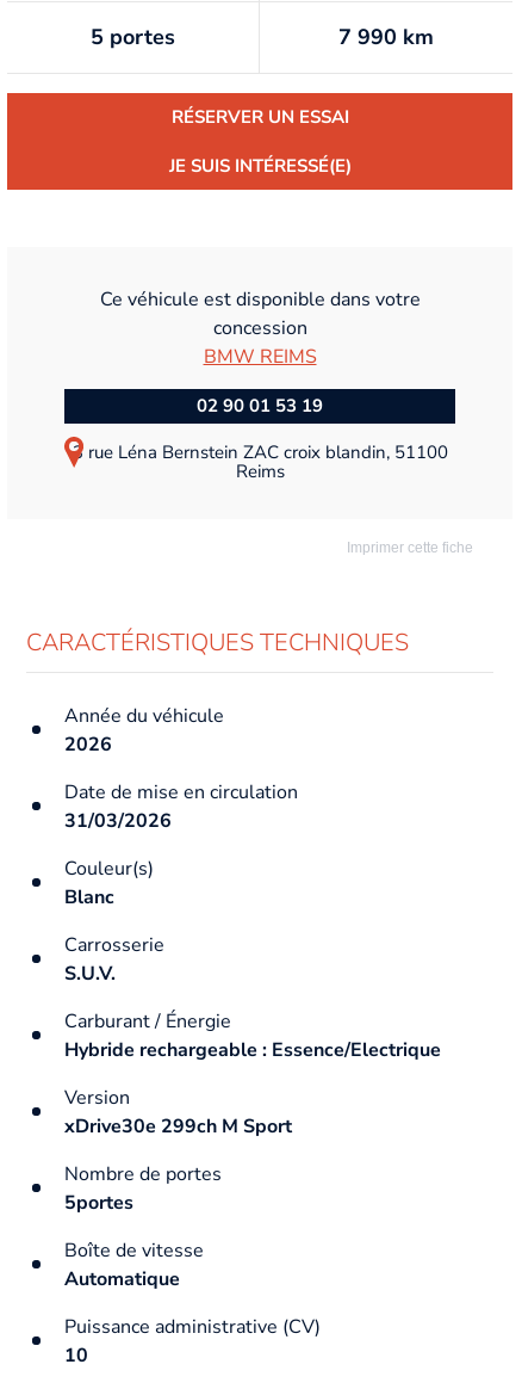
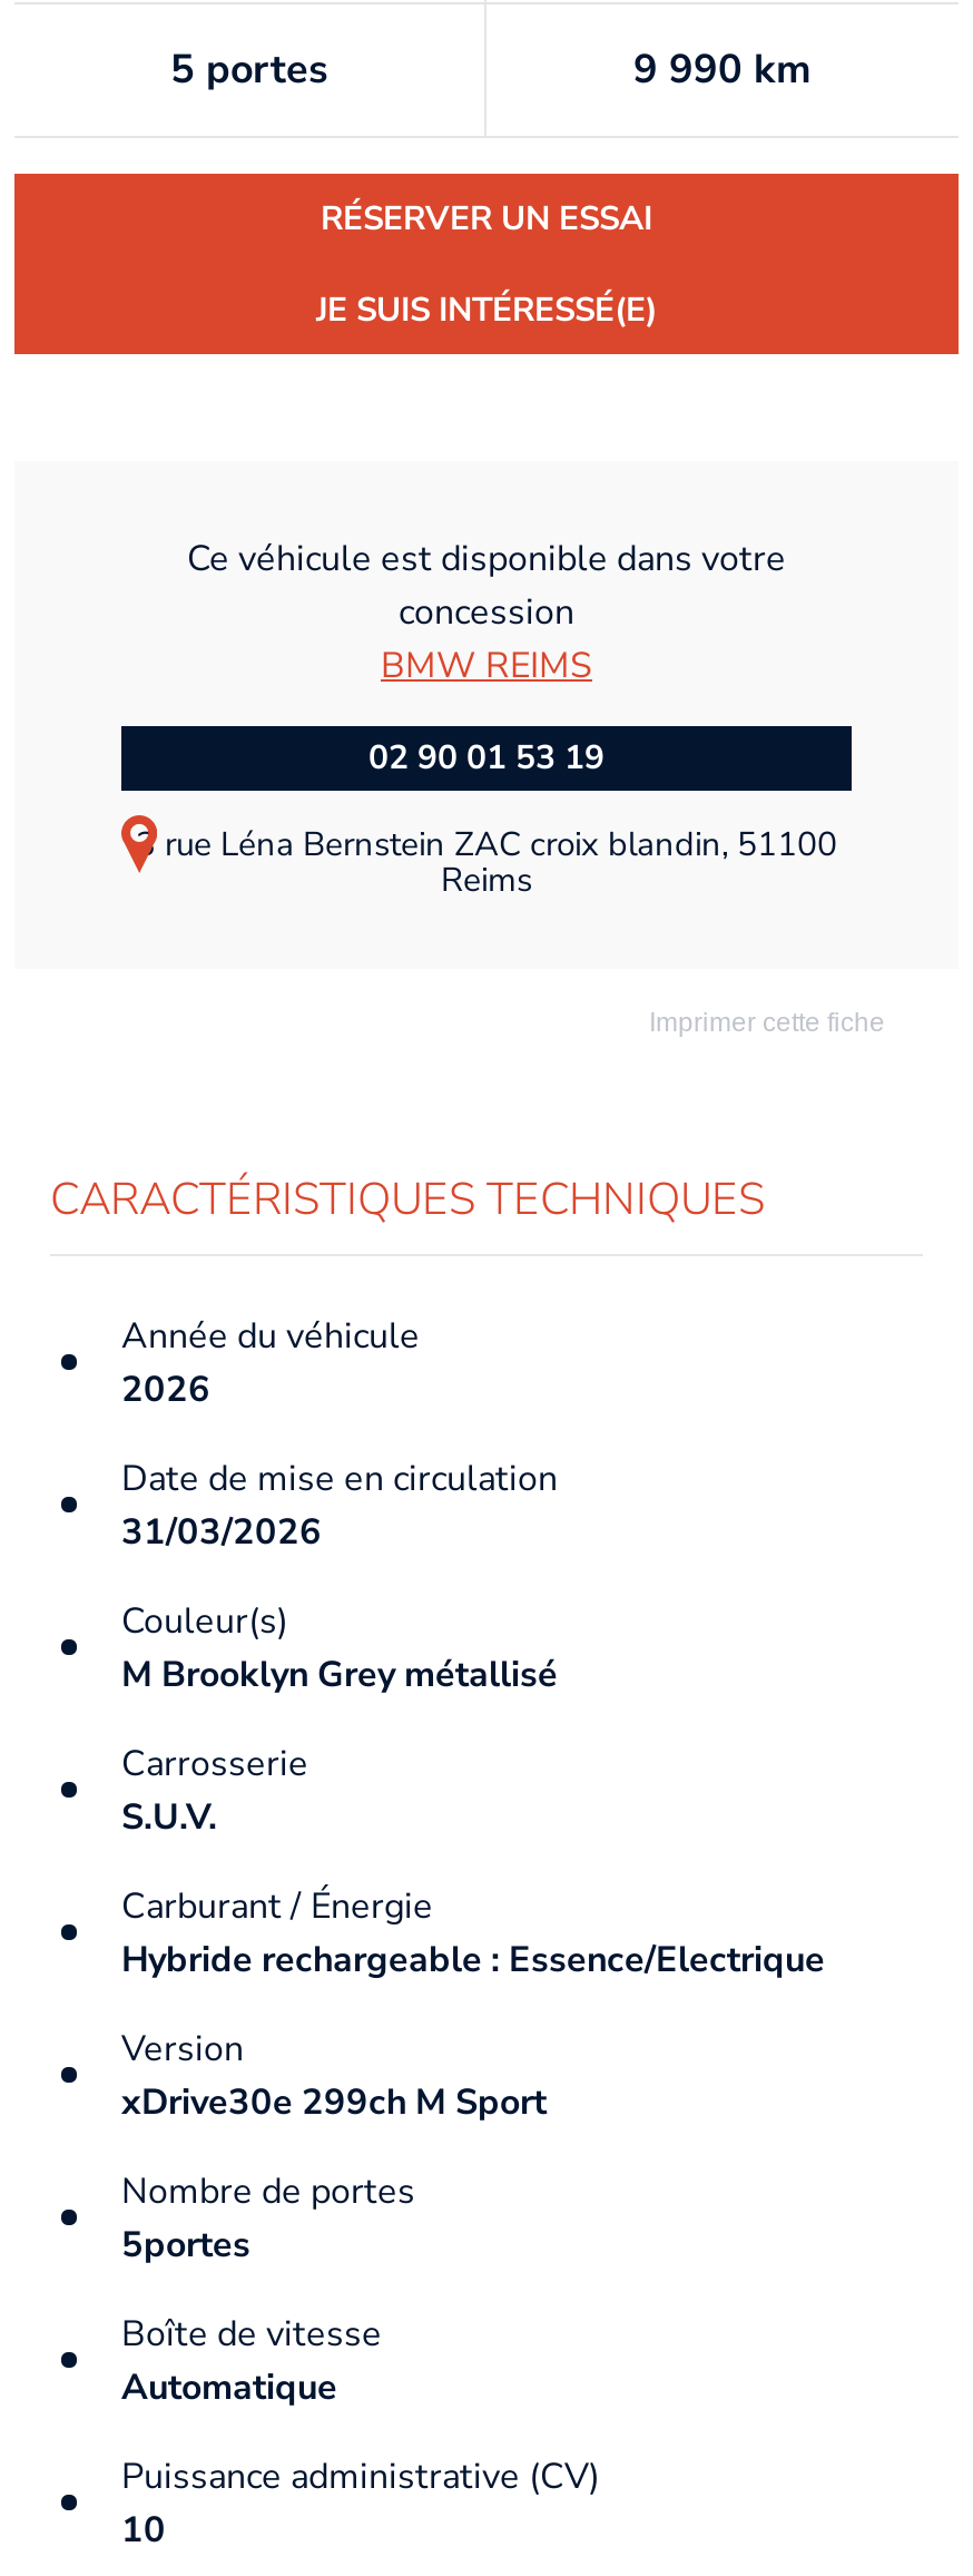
[338,23,434,51] 7 990 km -> [633,42,812,96] 9 990 km
[64,884,114,910] Blanc -> [121,1650,558,1699] M Brooklyn Grey métallisé

